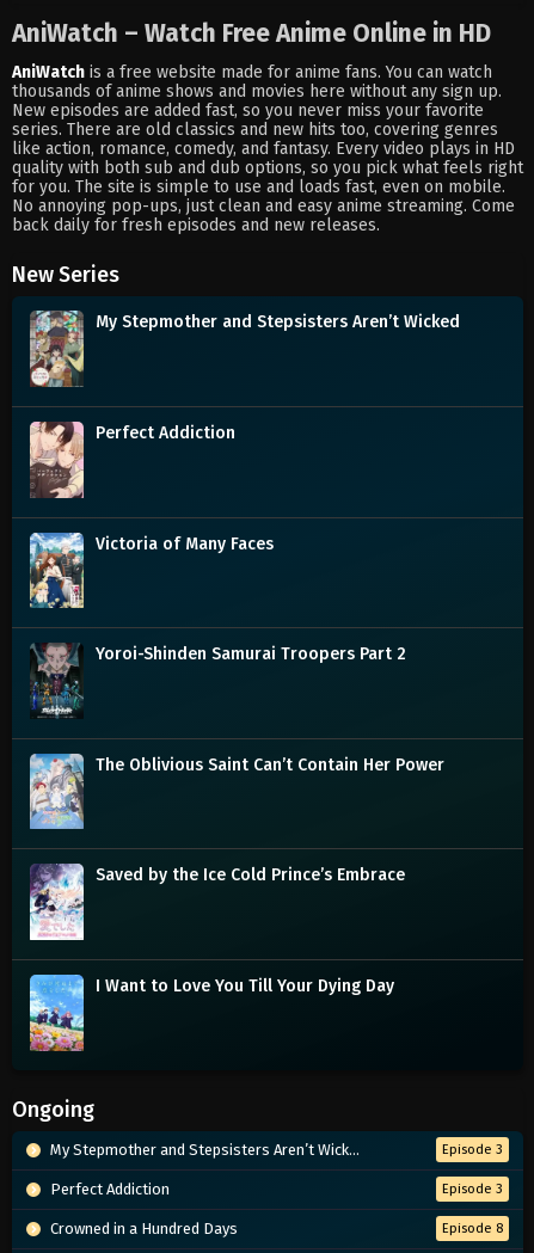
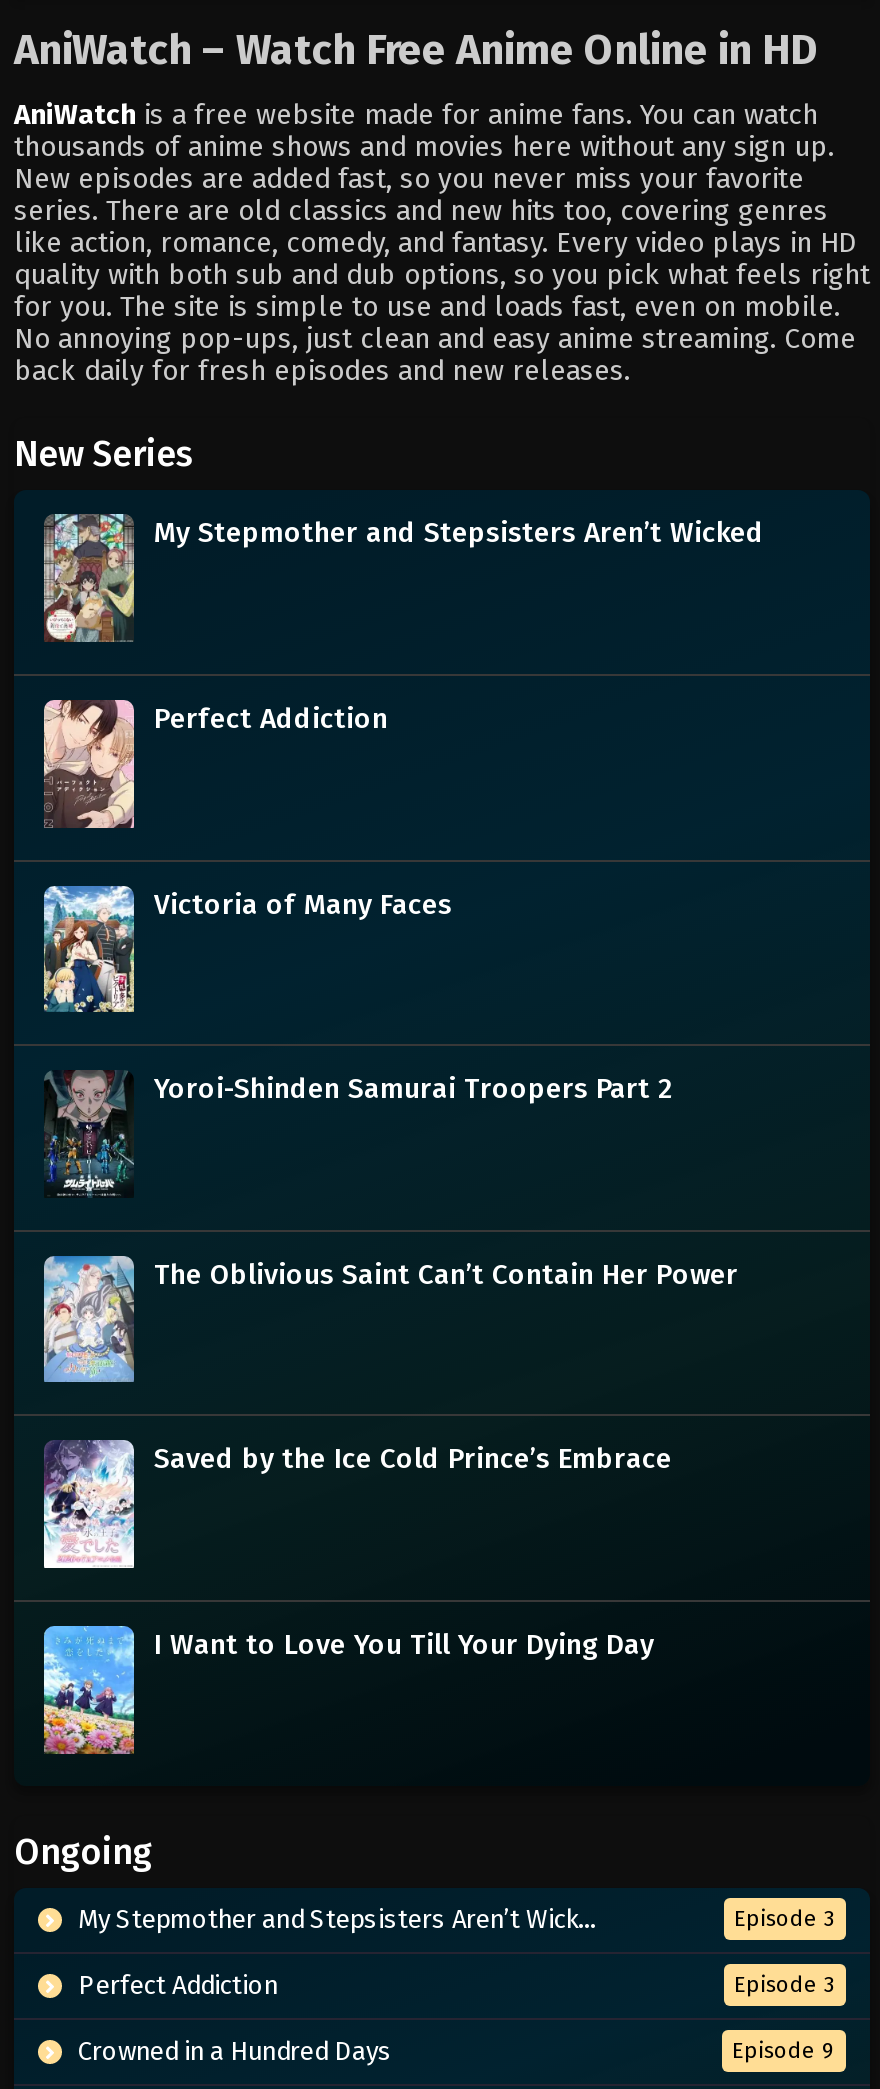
[442,1220,503,1236] Episode 8 -> [732,2037,836,2063] Episode 9

